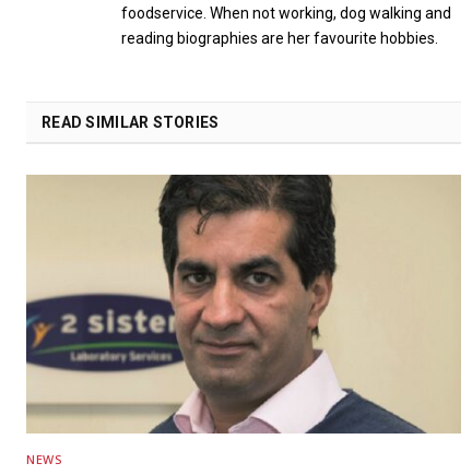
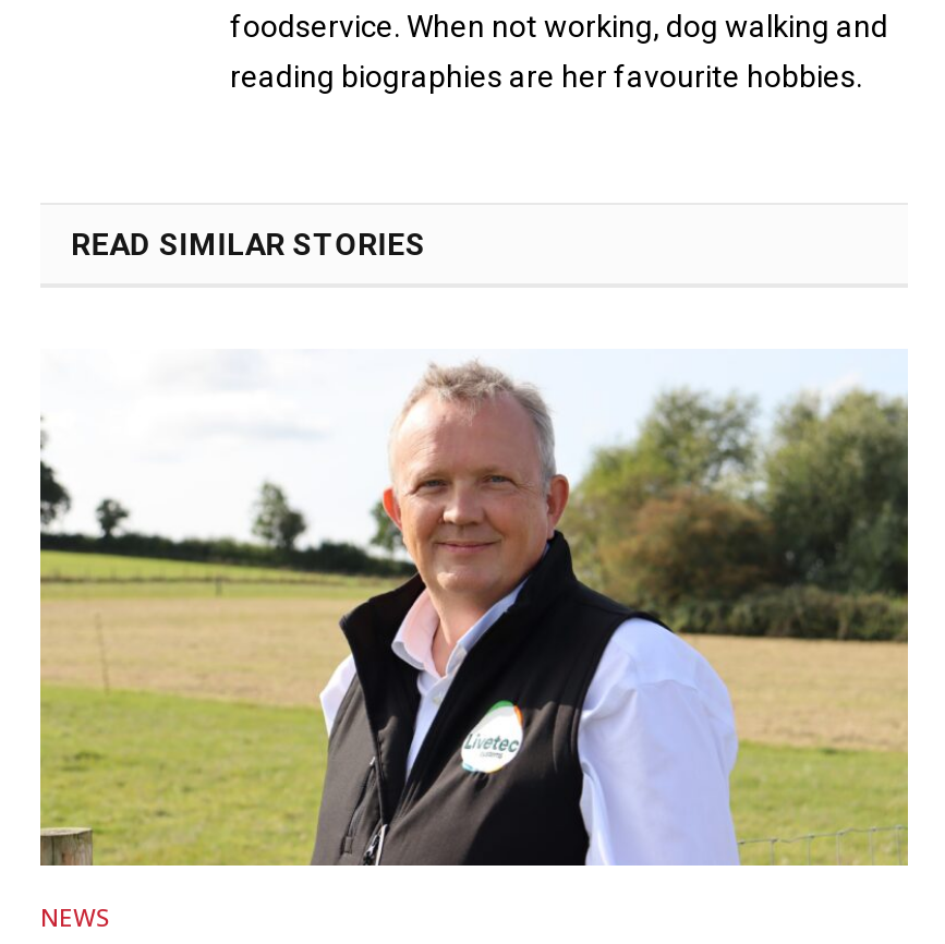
[25,174,462,435] [image] -> [38,349,910,868] [image]

